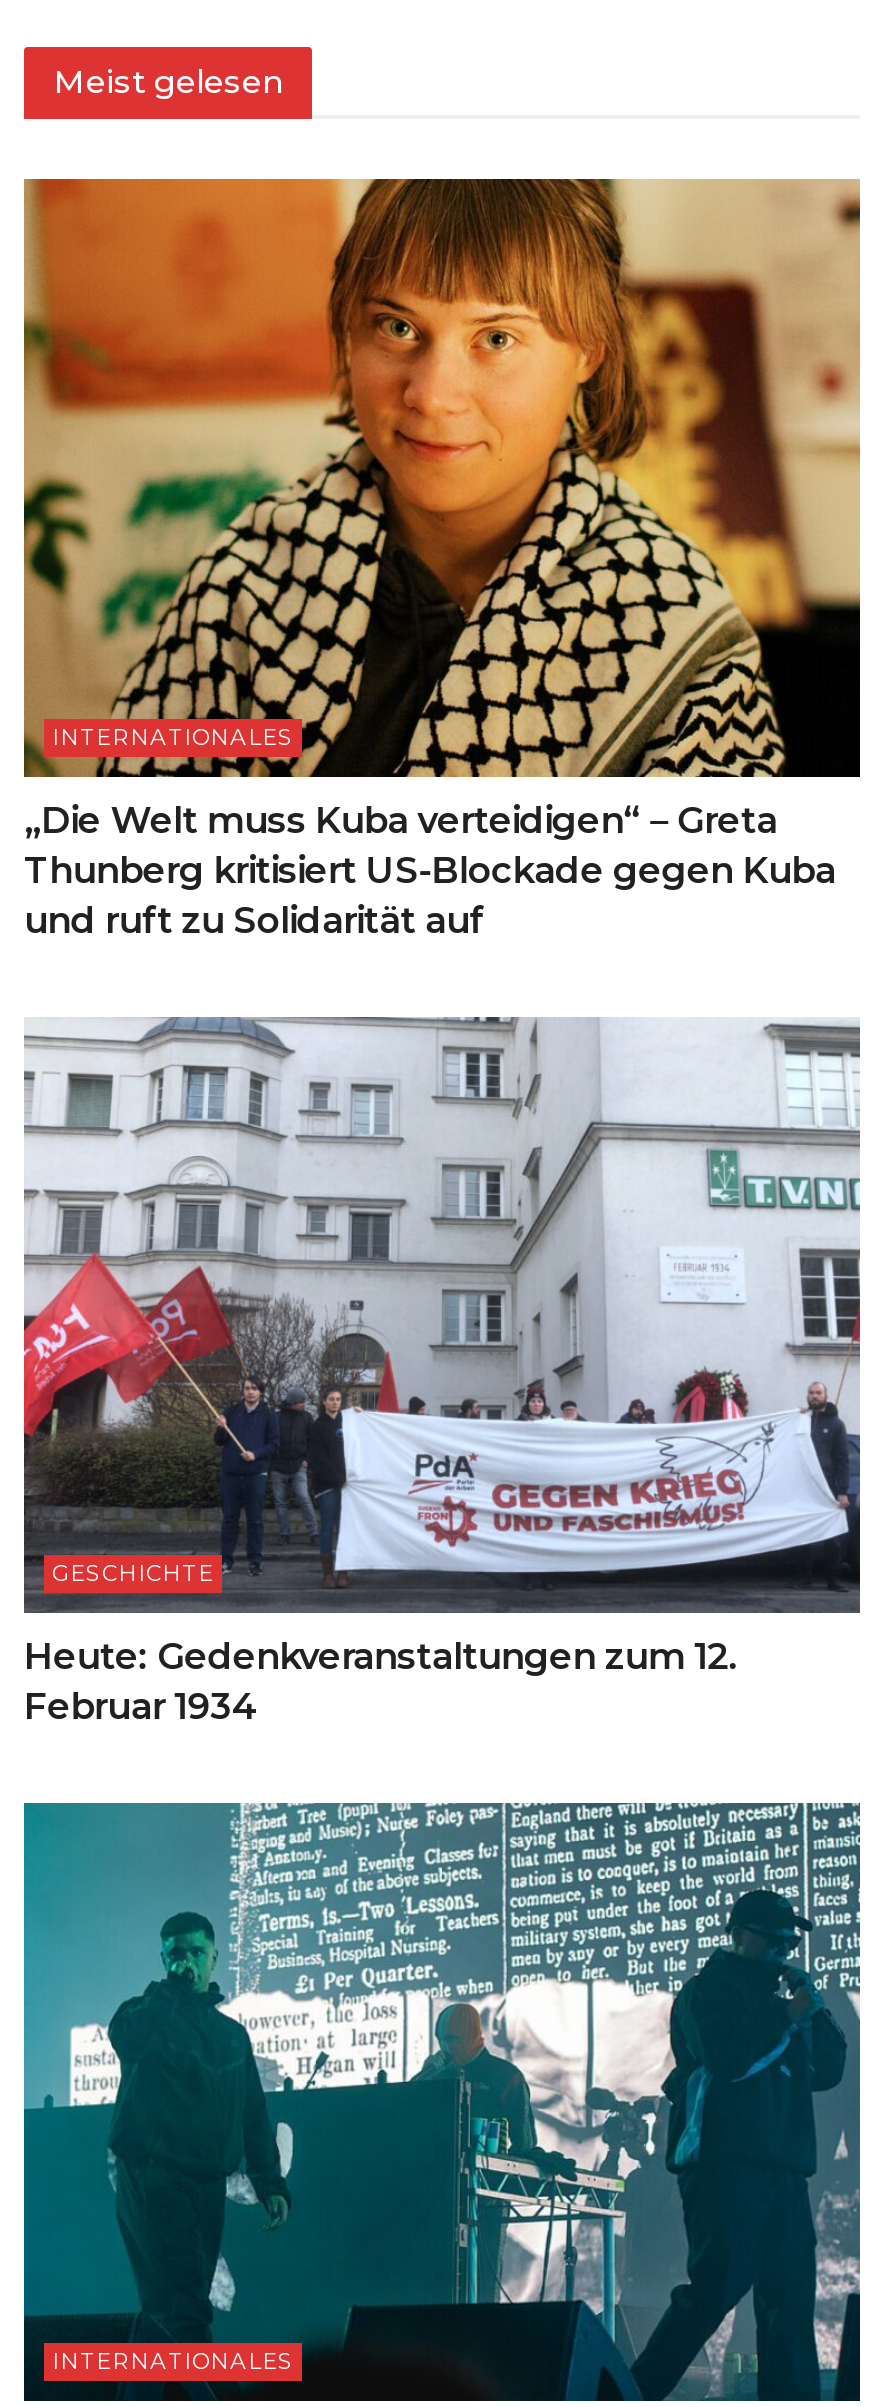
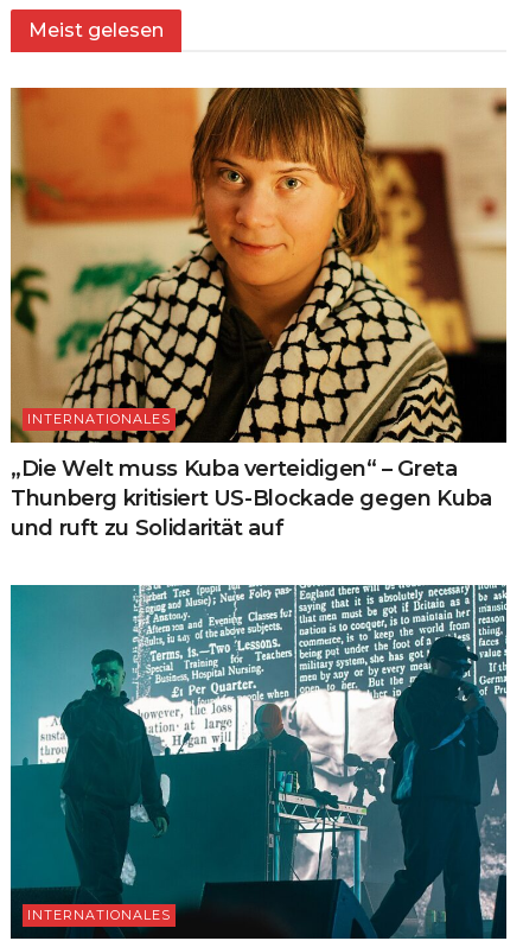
[24,1017,860,1730] [image] | GESCHICHTE | Heute: Gedenkveranstaltungen zum 12. | Februar 1934 -> none

